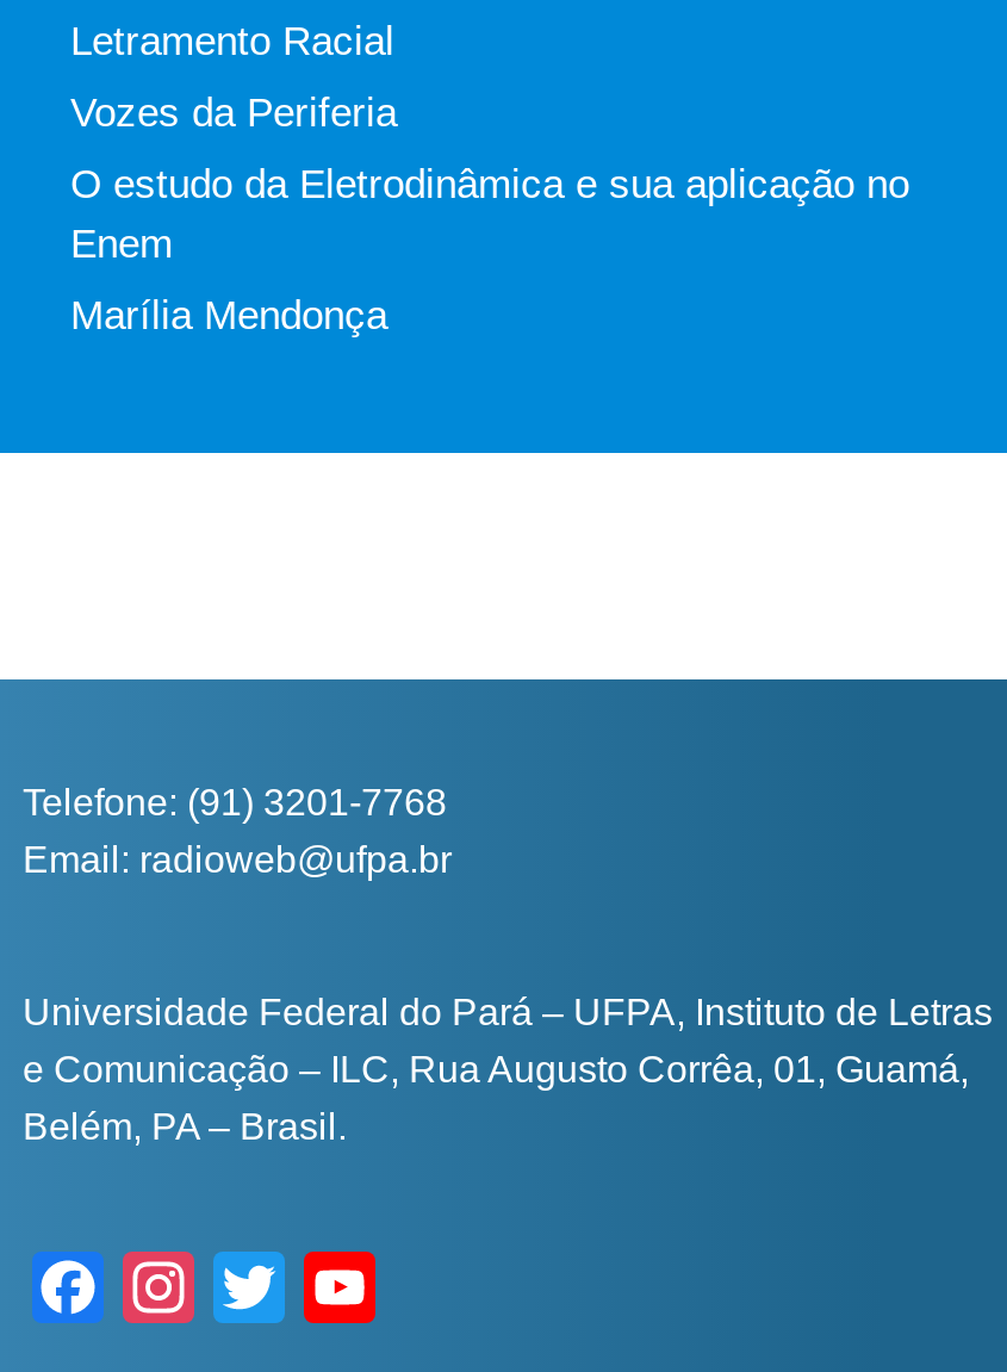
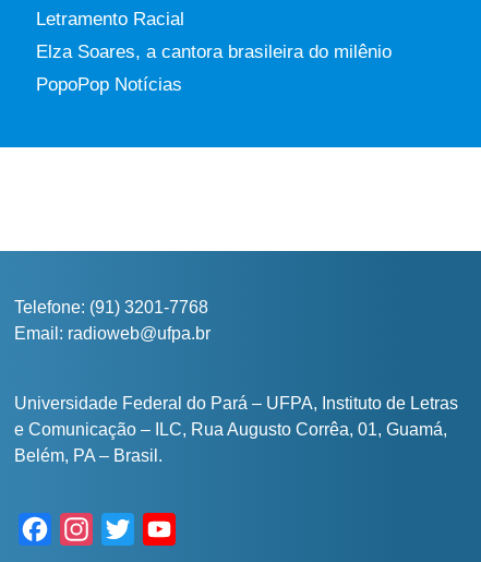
[70,91,909,339] Vozes da Periferia | O estudo da Eletrodinâmica e sua aplicação no | Enem | Marília Mendonça -> [36,41,392,95] Elza Soares, a cantora brasileira do milênio | PopoPop Notícias

